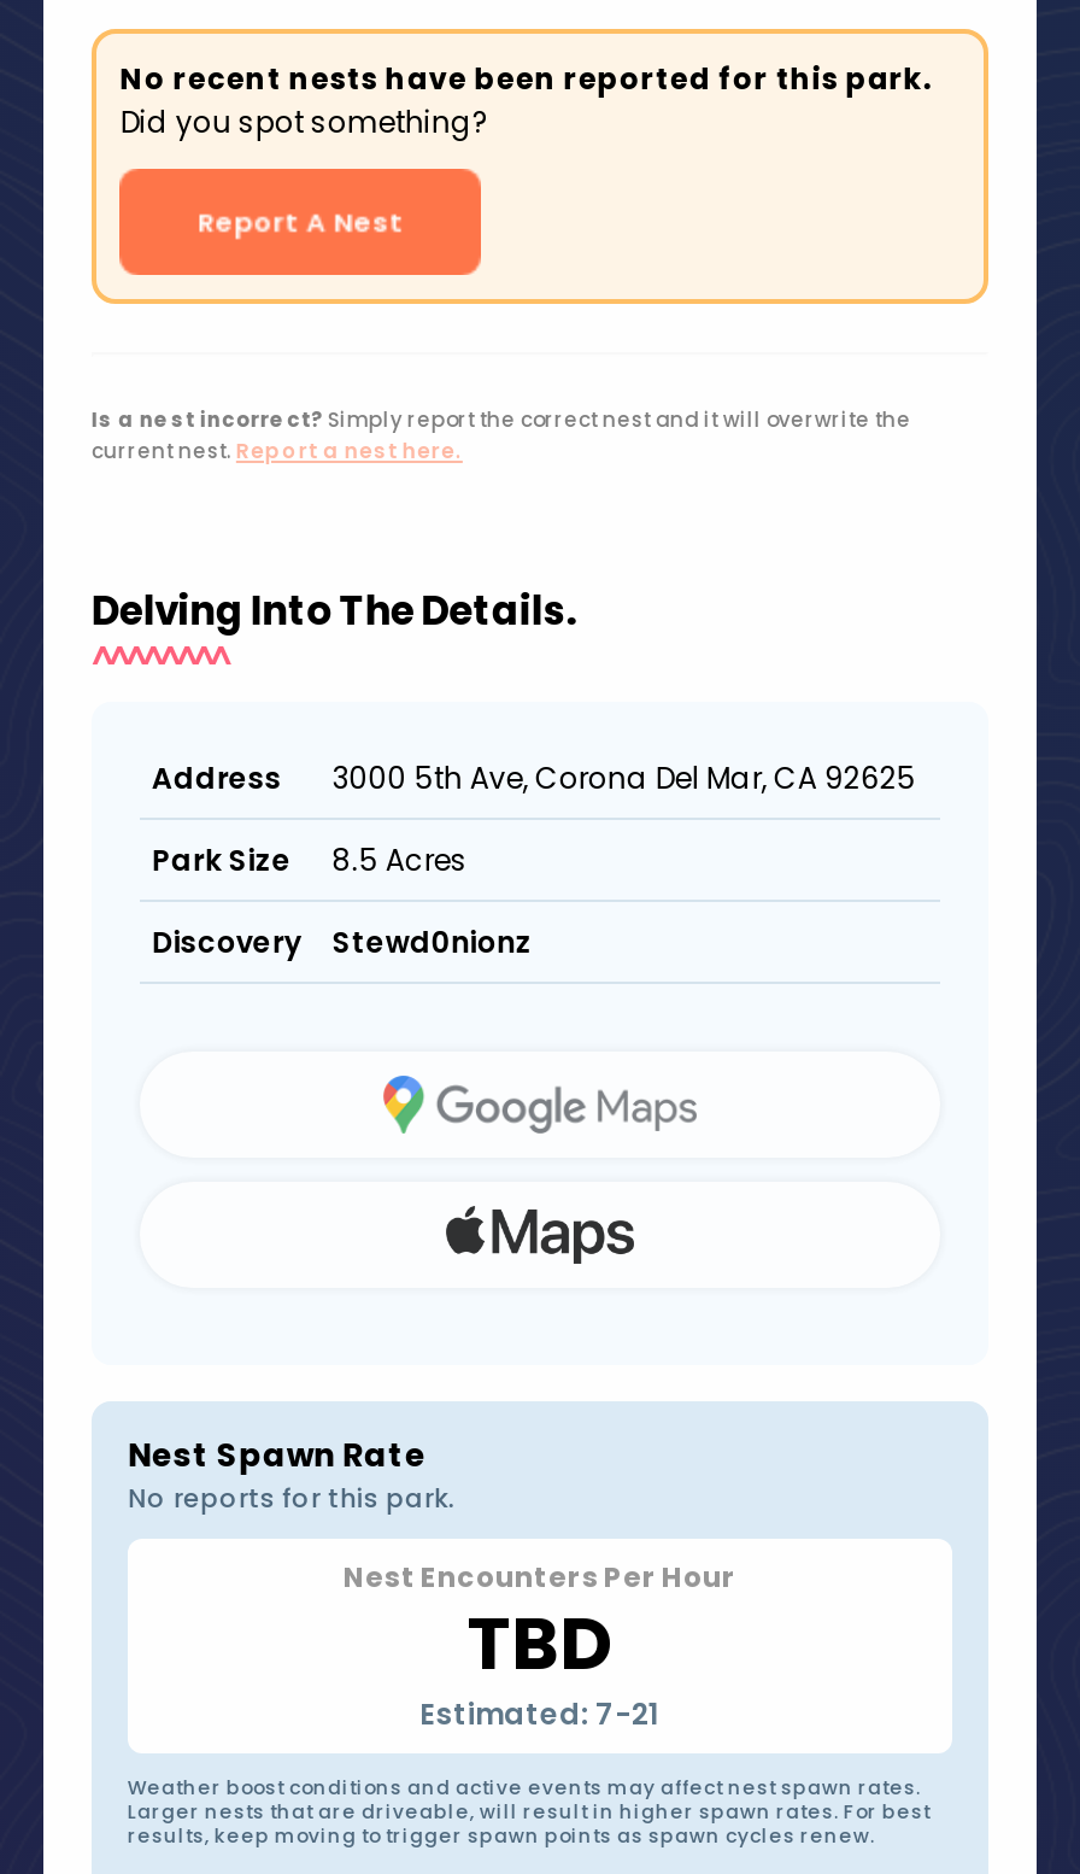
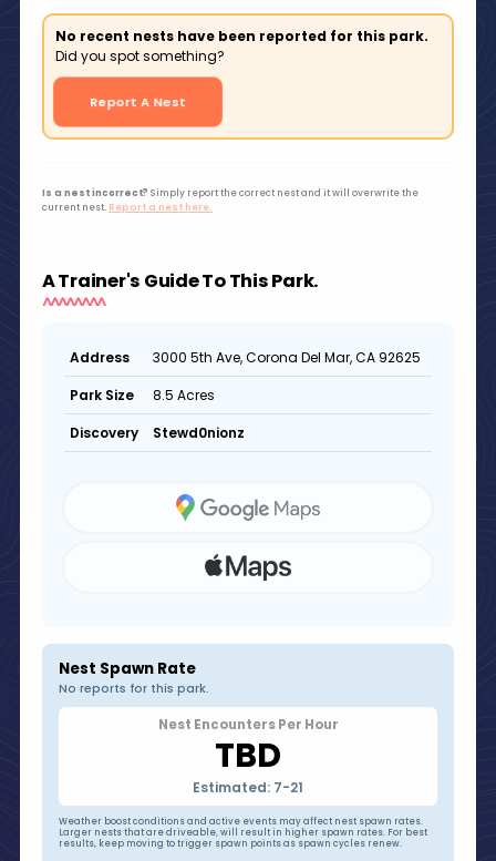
[91,582,575,638] Delving Into The Details. -> [42,268,318,293] A Trainer's Guide To This Park.

